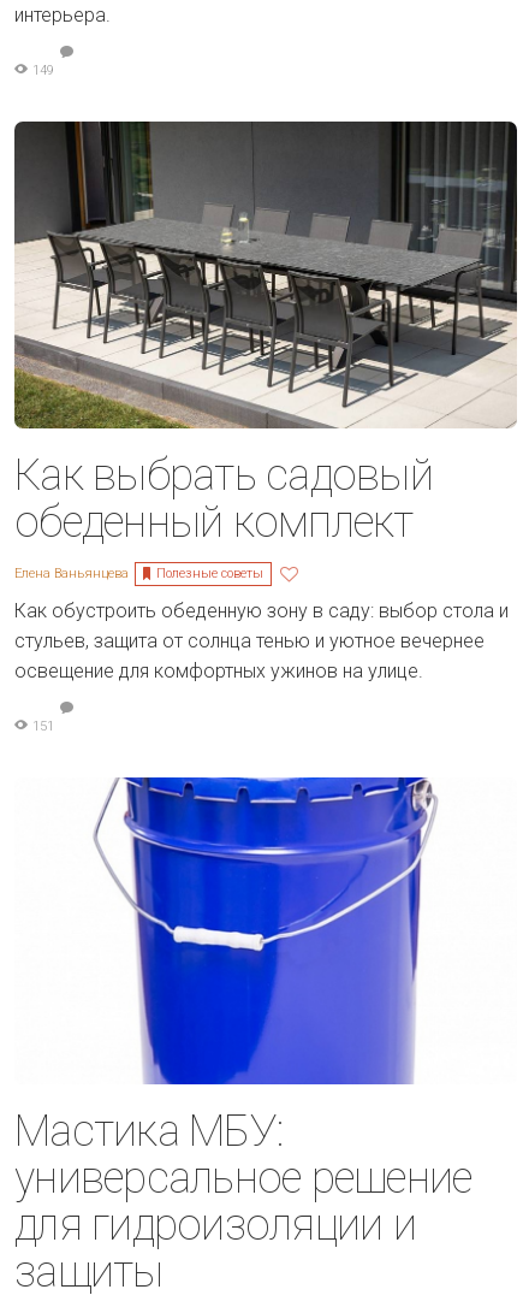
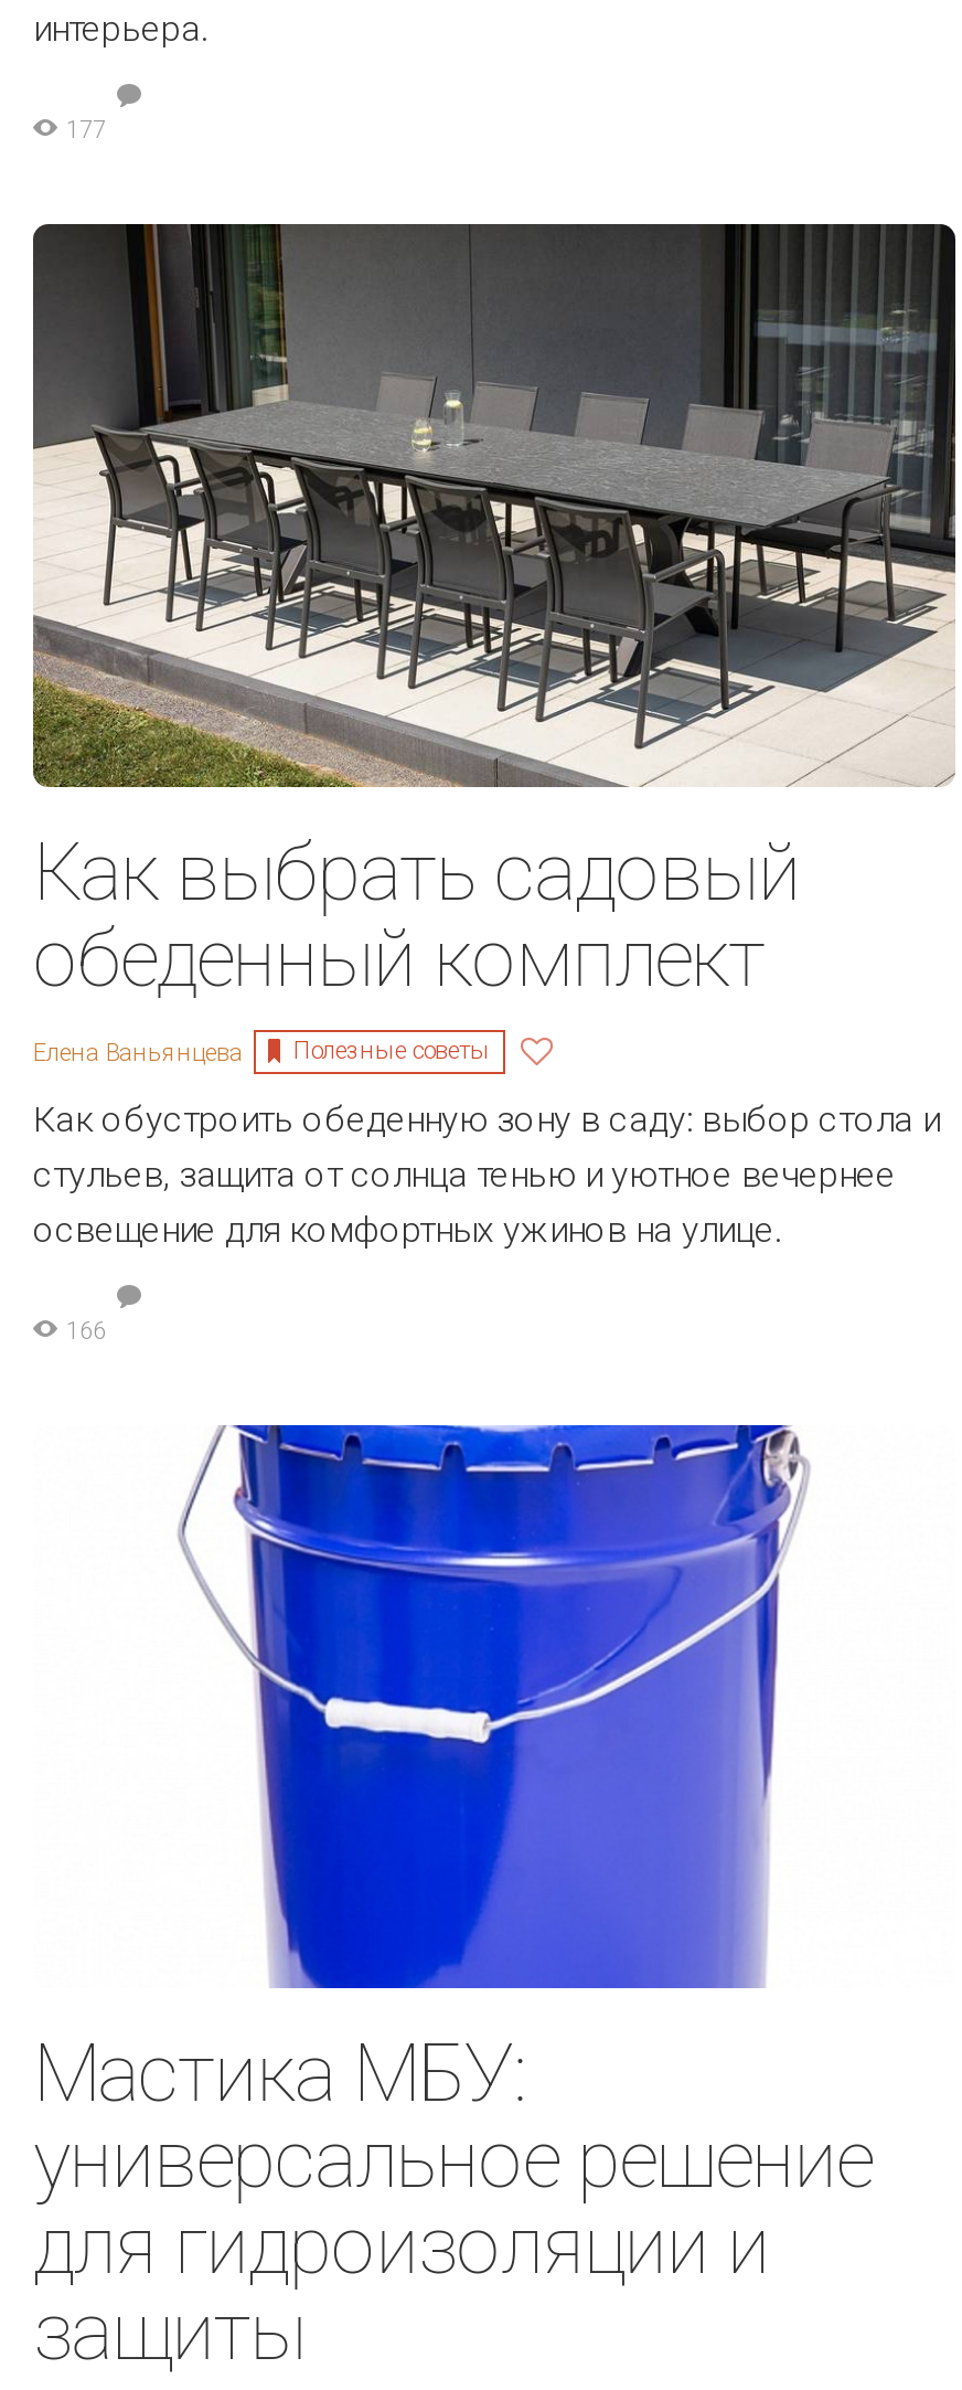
[32,63,54,79] 149 -> [66,116,106,144] 177
[32,718,54,734] 151 -> [66,1318,106,1346] 166

